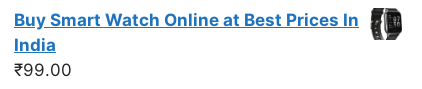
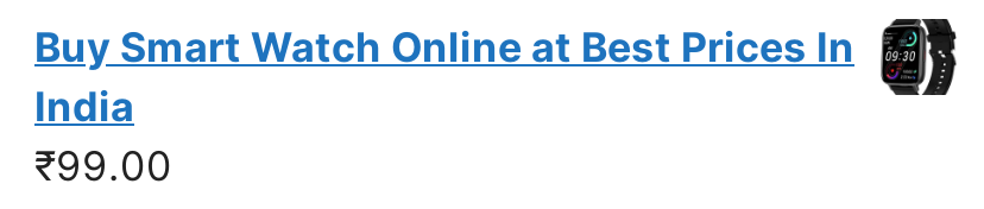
[370,8,402,40] [image] -> [881,19,957,95] [image]

